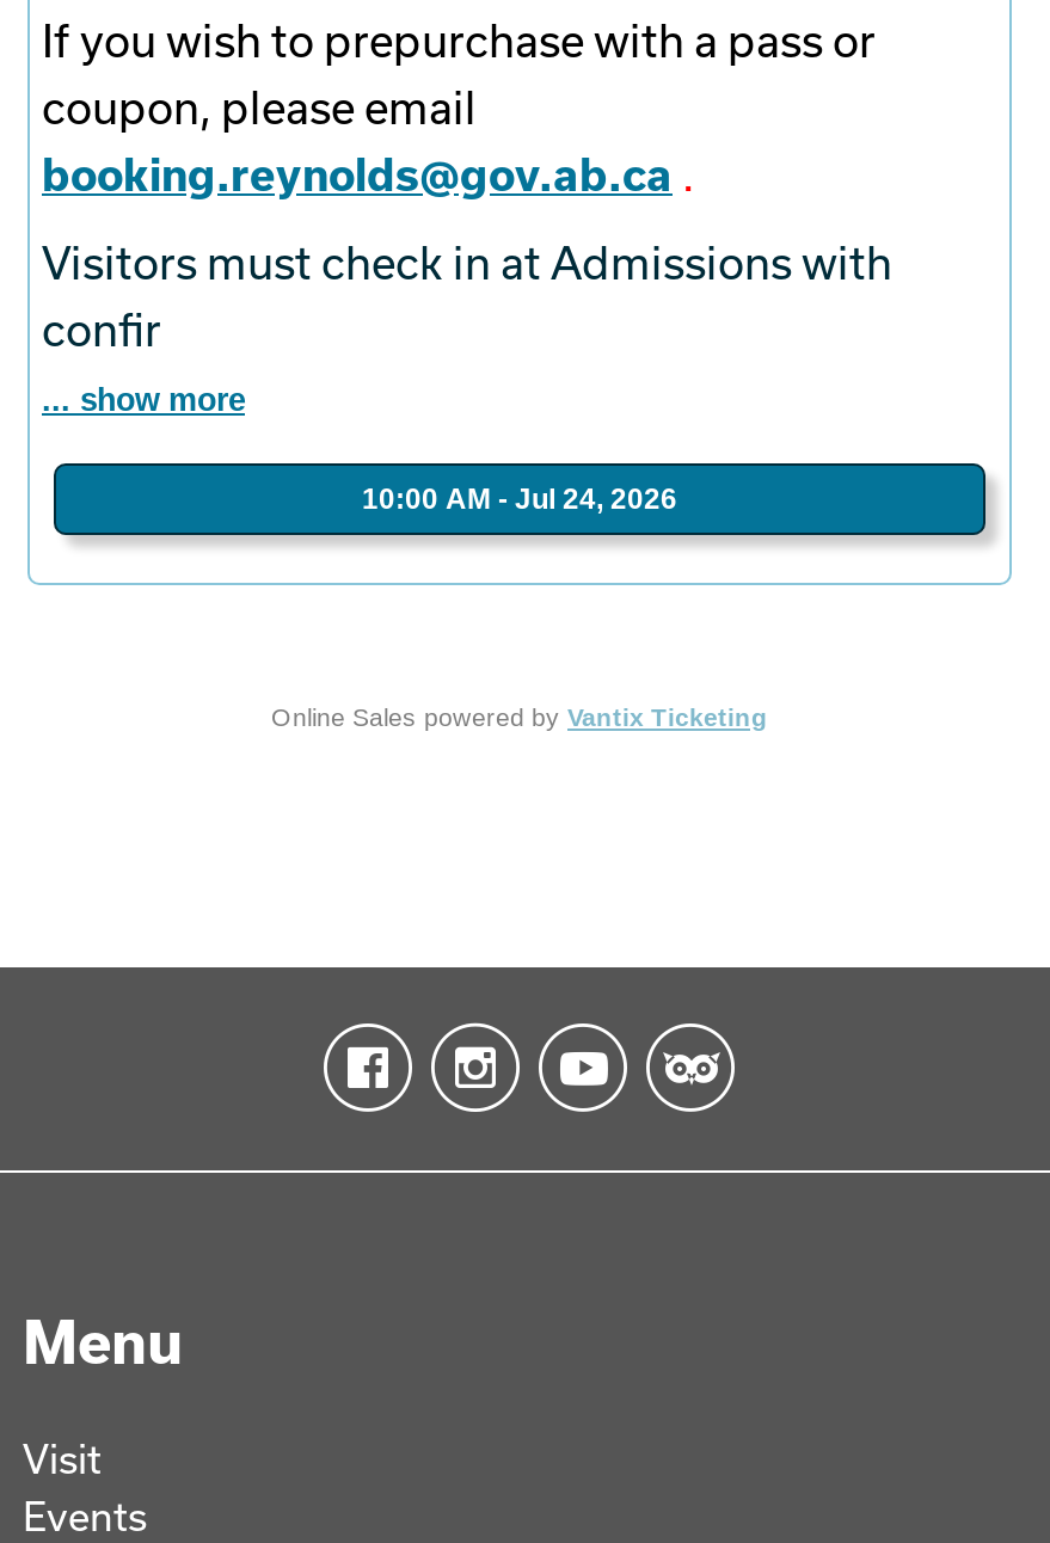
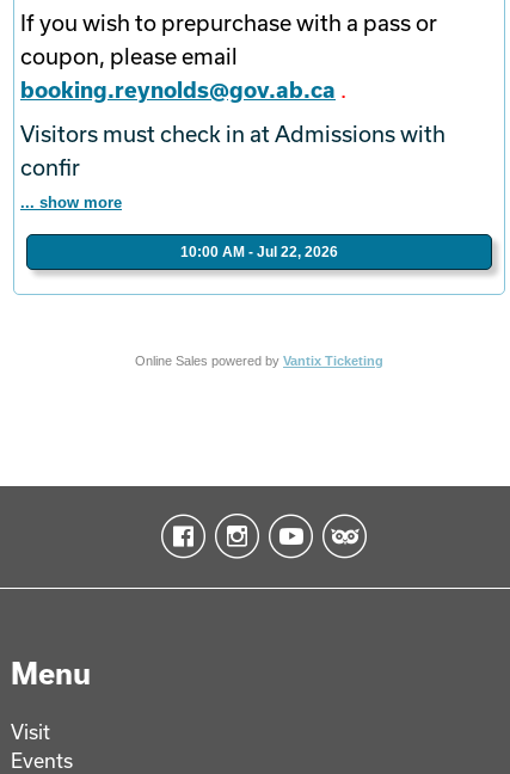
[362,482,677,516] 10:00 AM - Jul 24, 2026 -> [180,244,338,260] 10:00 AM - Jul 22, 2026

